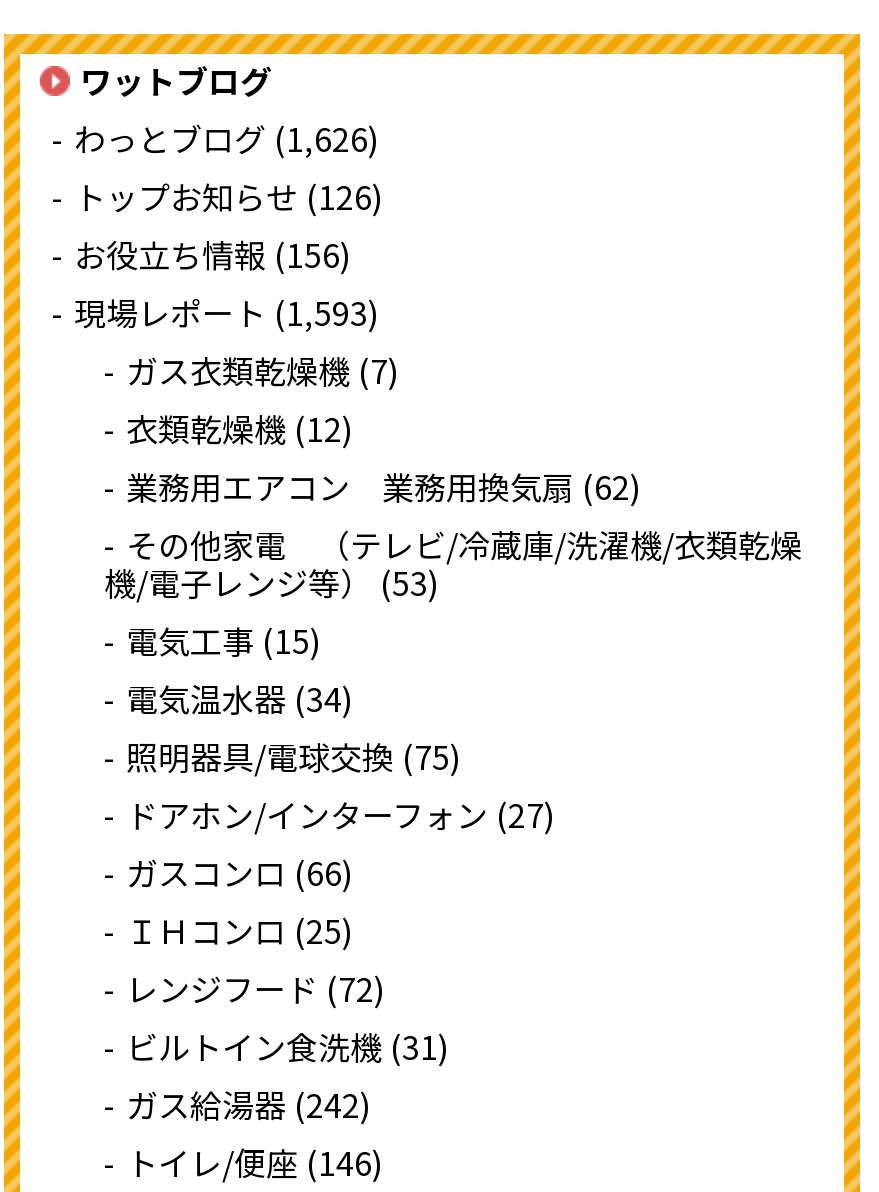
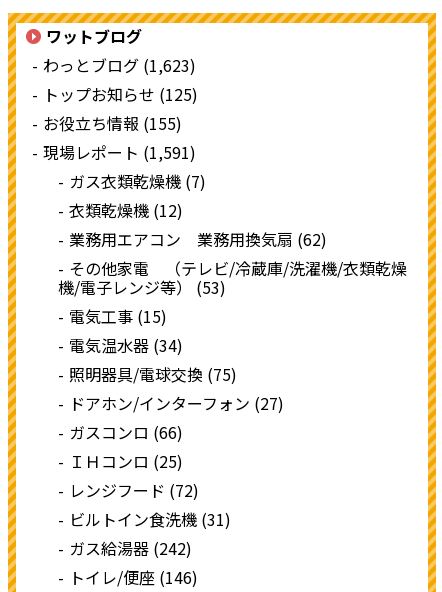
[74,114,380,162] わっとブログ (1,626) -> [43,53,196,77] わっとブログ (1,623)
[74,172,384,220] トップお知らせ (126) -> [43,82,198,106] トップお知らせ (125)
[74,230,352,278] お役立ち情報 (156) -> [43,111,182,135] お役立ち情報 (155)
[74,288,380,336] 現場レポート (1,593) -> [43,140,196,164] 現場レポート (1,591)

